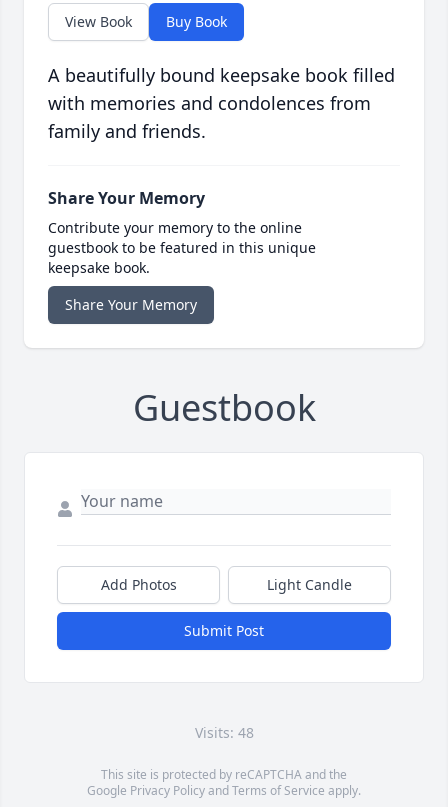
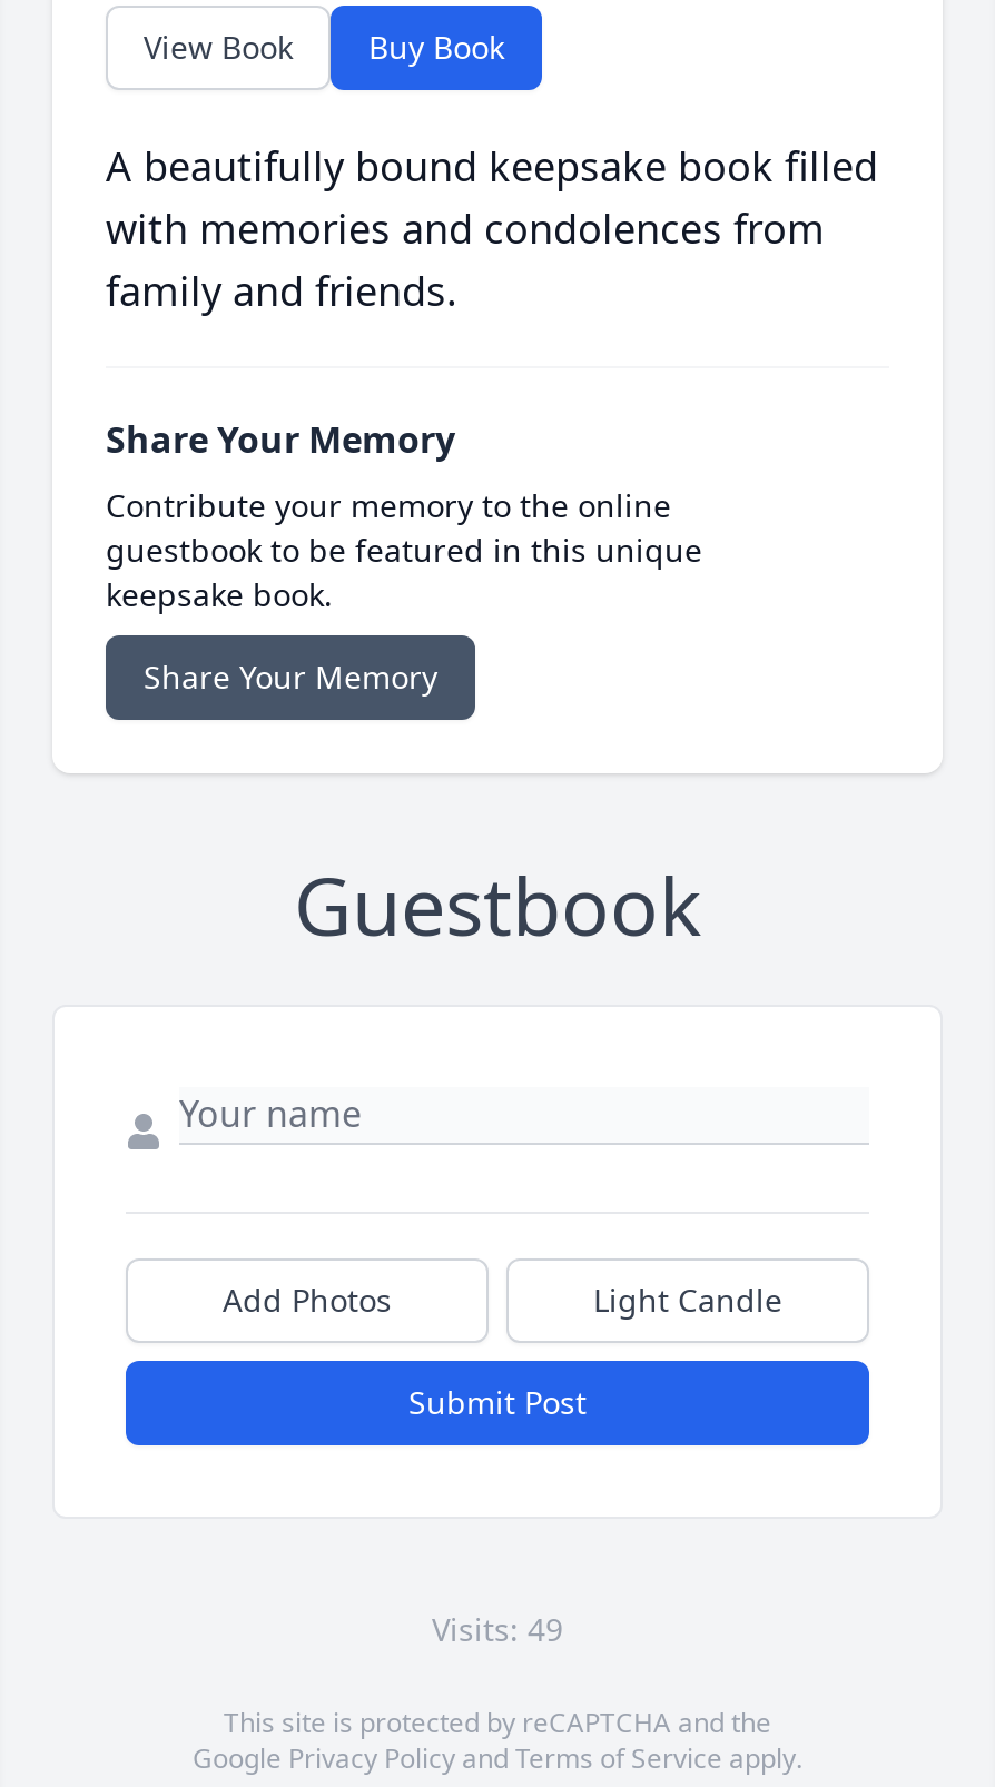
[194,723,253,742] Visits: 48 -> [432,1608,563,1651] Visits: 49

